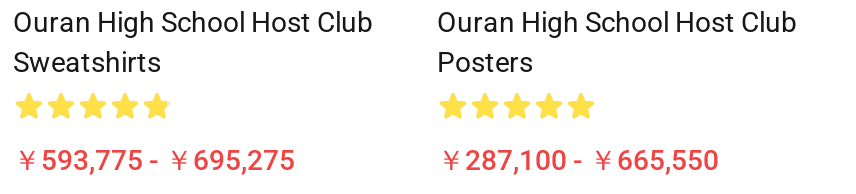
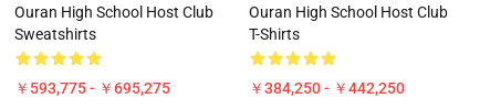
[437,46,533,78] Posters -> [249,25,300,43] T-Shirts
[437,144,719,176] ￥287,100 - ￥665,550 -> [249,79,405,97] ￥384,250 - ￥442,250

